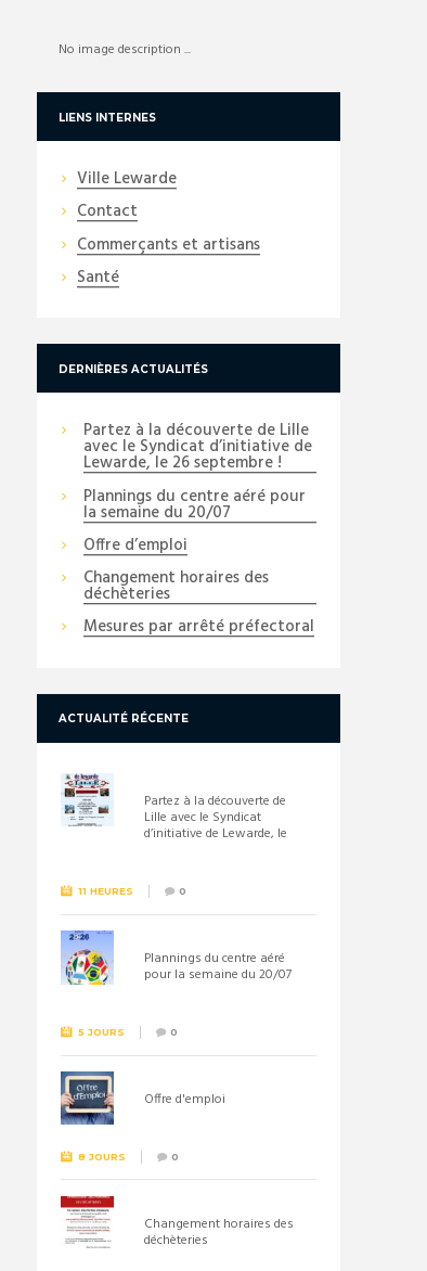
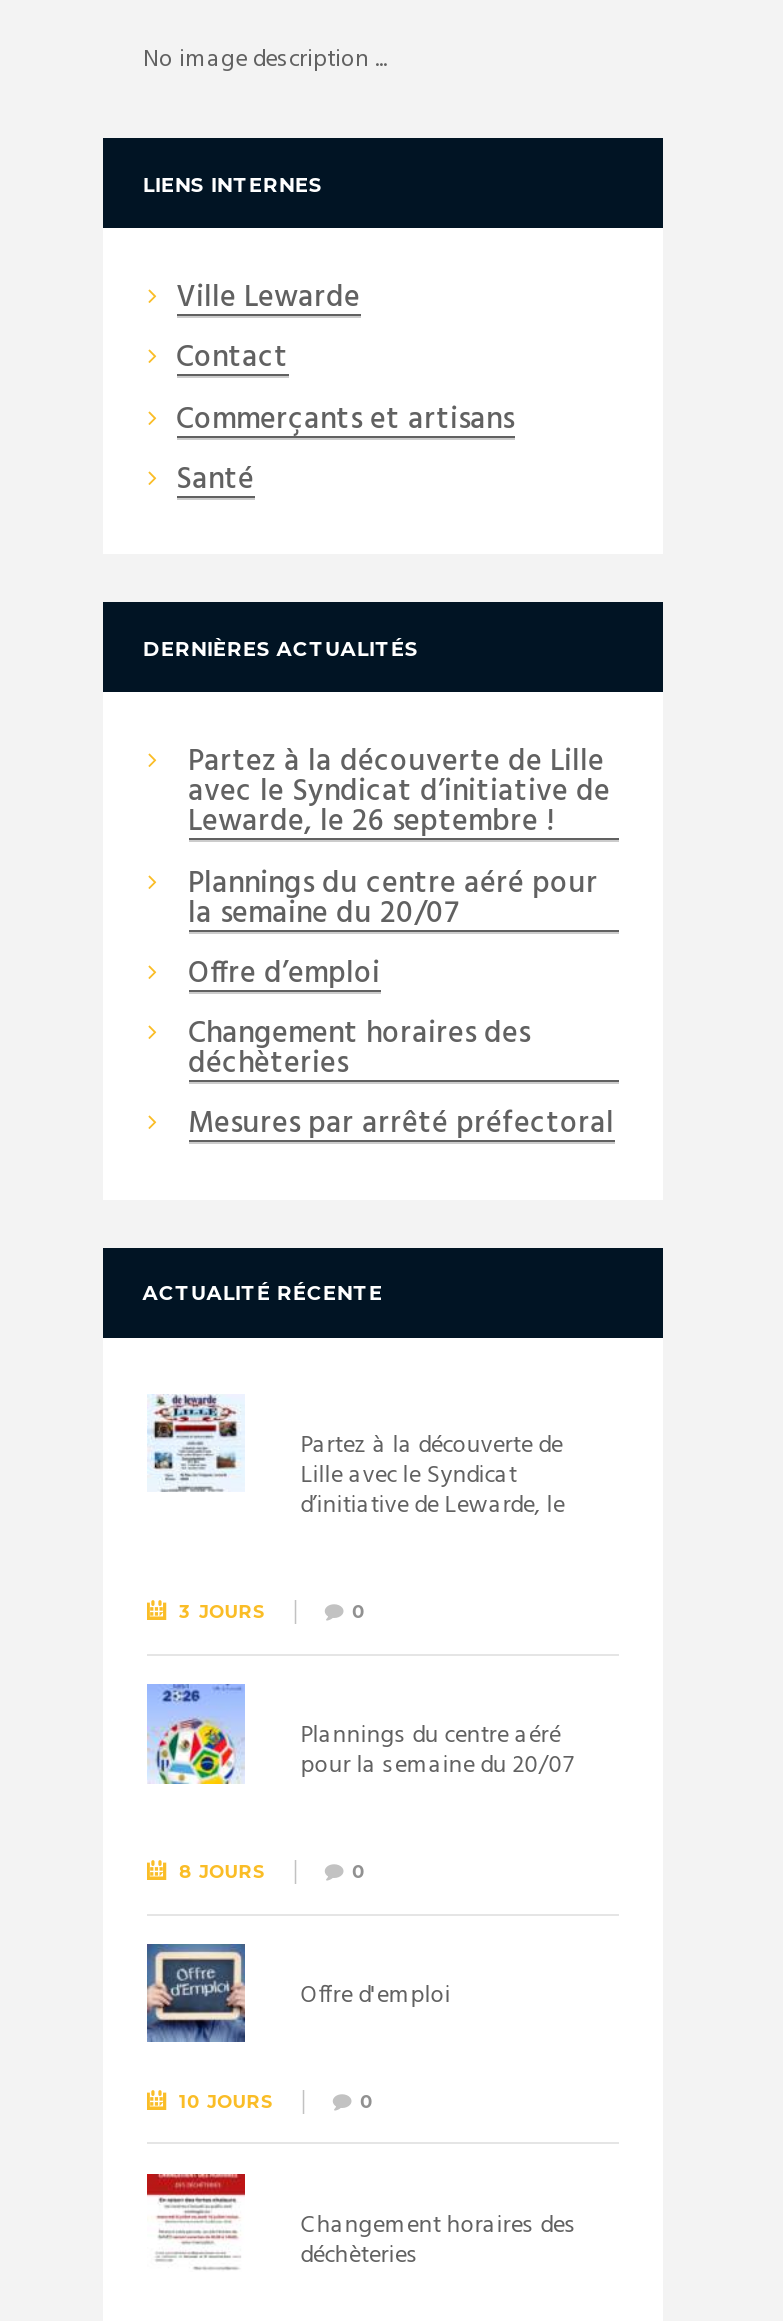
[78,885,133,897] 11 HEURES -> [179,1601,267,1623] 3 JOURS
[78,1026,125,1038] 5 JOURS -> [179,1860,267,1882] 8 JOURS
[78,1151,126,1163] 8 JOURS -> [179,2090,275,2112] 10 JOURS

